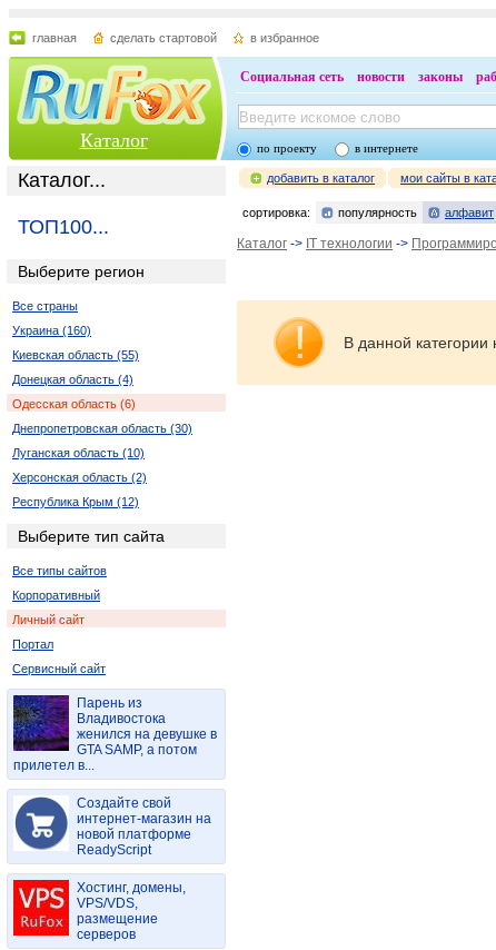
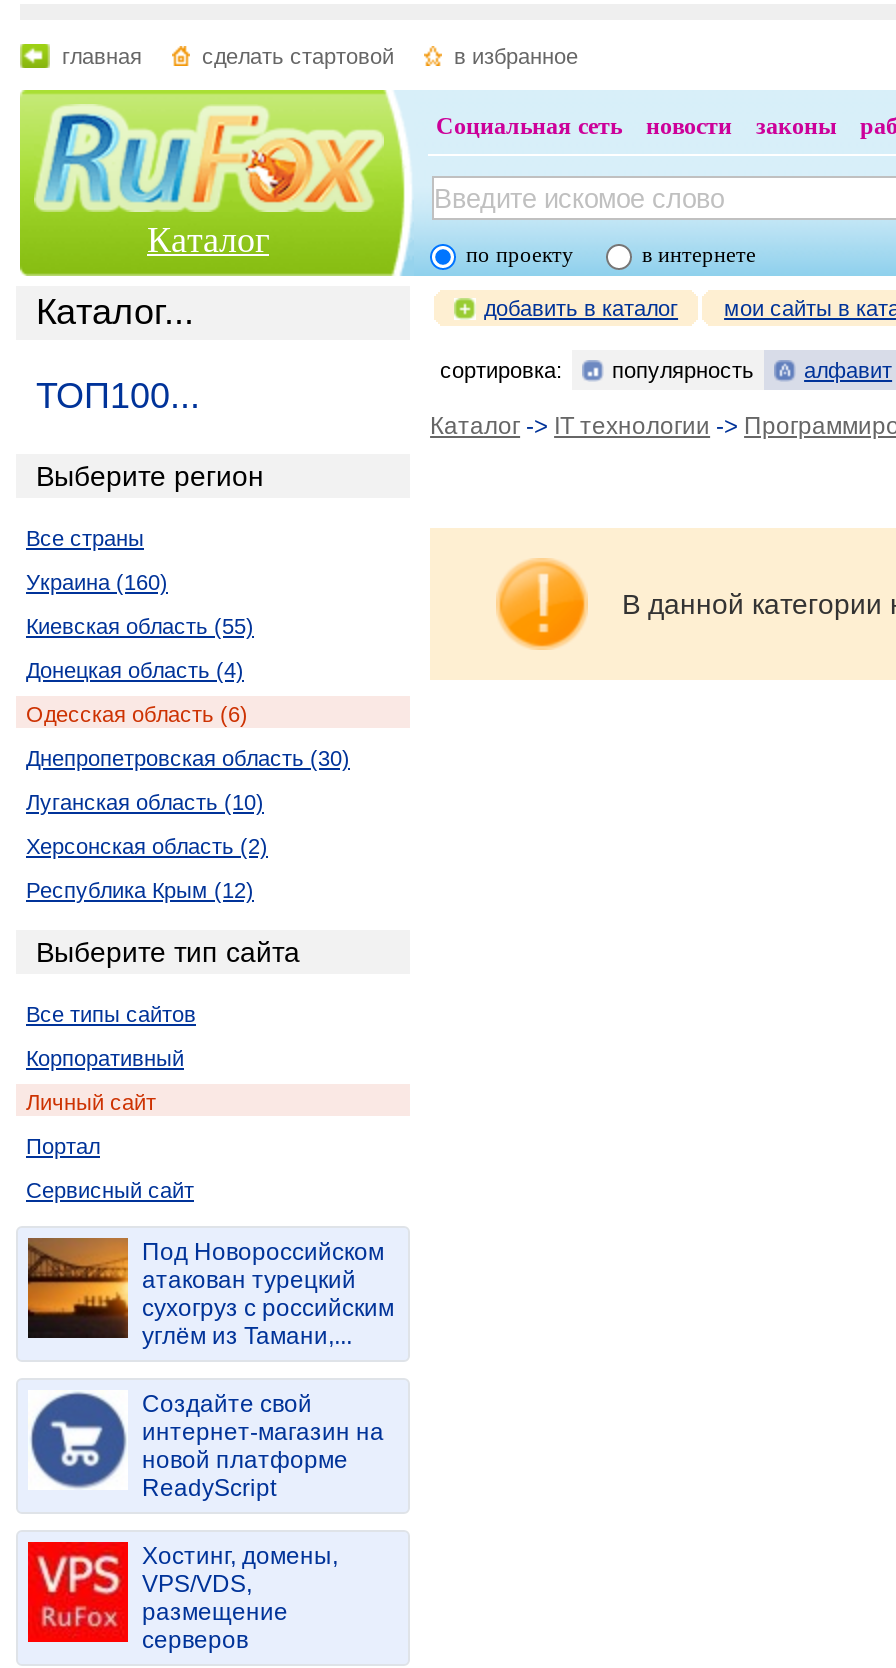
[12,694,217,773] [image] | Парень из | Владивостока | женился на девушке в | GTA SAMP, а потом | прилетел в... -> [26,1236,394,1350] [image] | Под Новороссийском | атакован турецкий | сухогруз с российским | углём из Тамани,...

